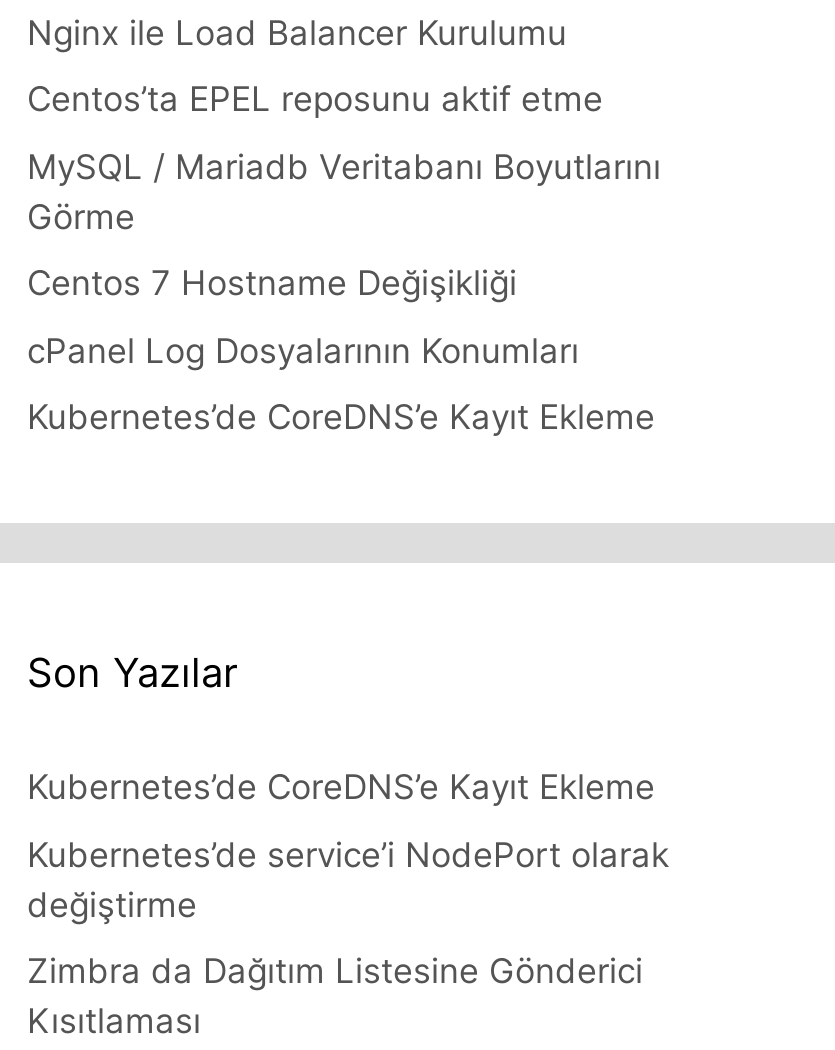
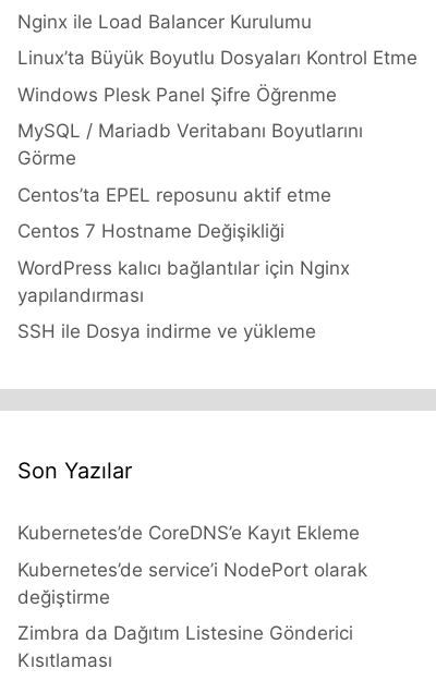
none -> [17,47,417,105] Linux’ta Büyük Boyutlu Dosyaları Kontrol Etme | Windows Plesk Panel Şifre Öğrenme
moved [27,79,603,119] -> [17,184,331,205]: Centos’ta EPEL reposunu aktif etme
[27,330,579,370] cPanel Log Dosyalarının Konumları -> [17,257,350,306] WordPress kalıcı bağlantılar için Nginx | yapılandırması
[27,397,655,437] Kubernetes’de CoreDNS’e Kayıt Ekleme -> [17,320,316,342] SSH ile Dosya indirme ve yükleme

